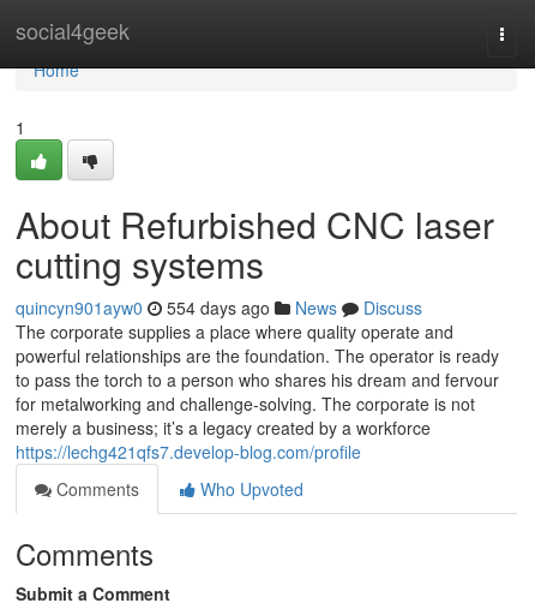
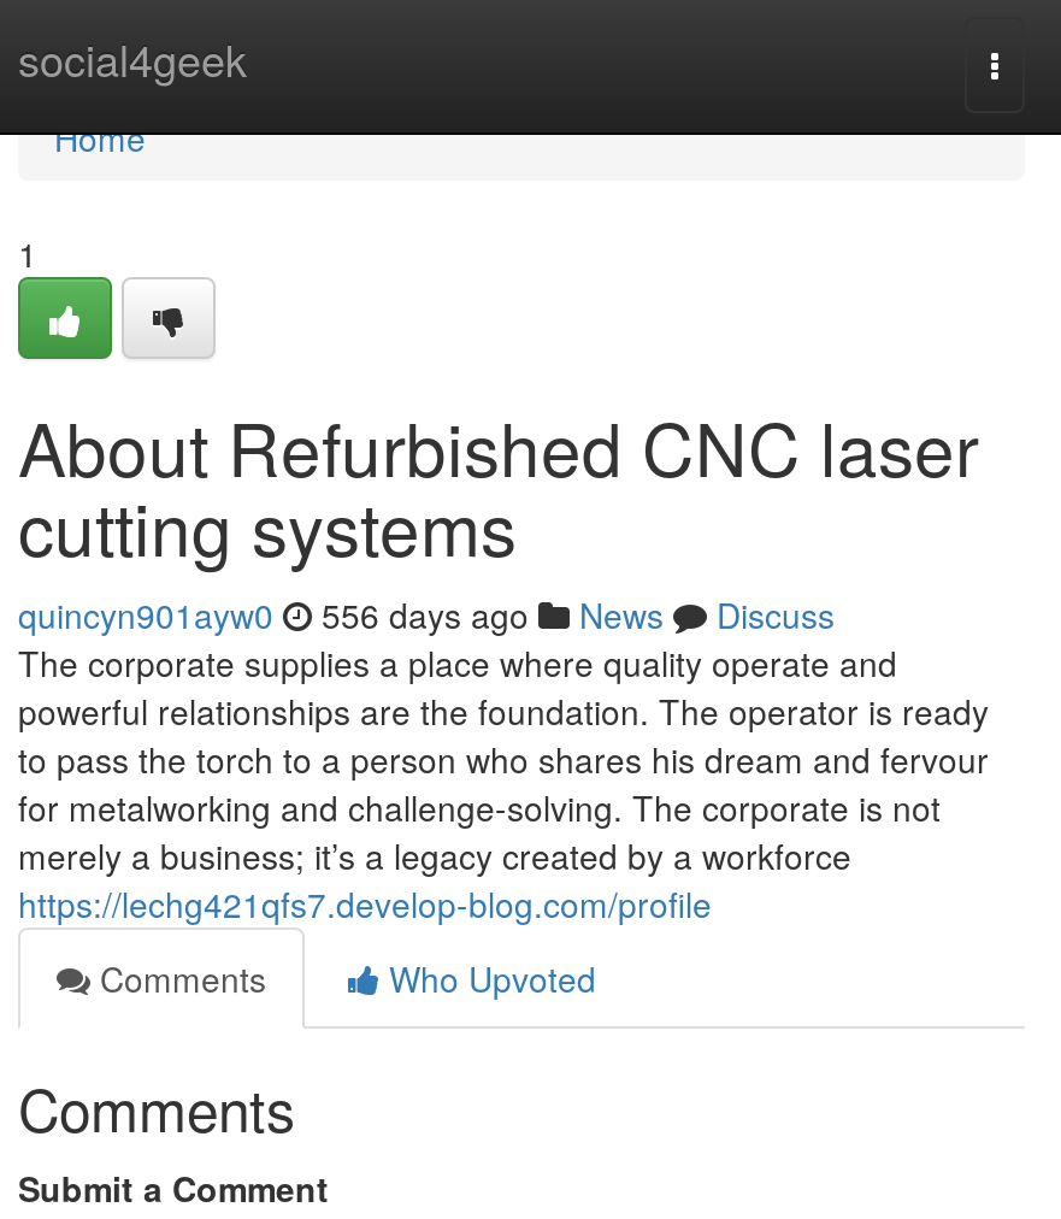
[16,295,422,320] quincyn901ayw0 554 days ago News Discuss -> [18,590,835,638] quincyn901ayw0 556 days ago News Discuss

